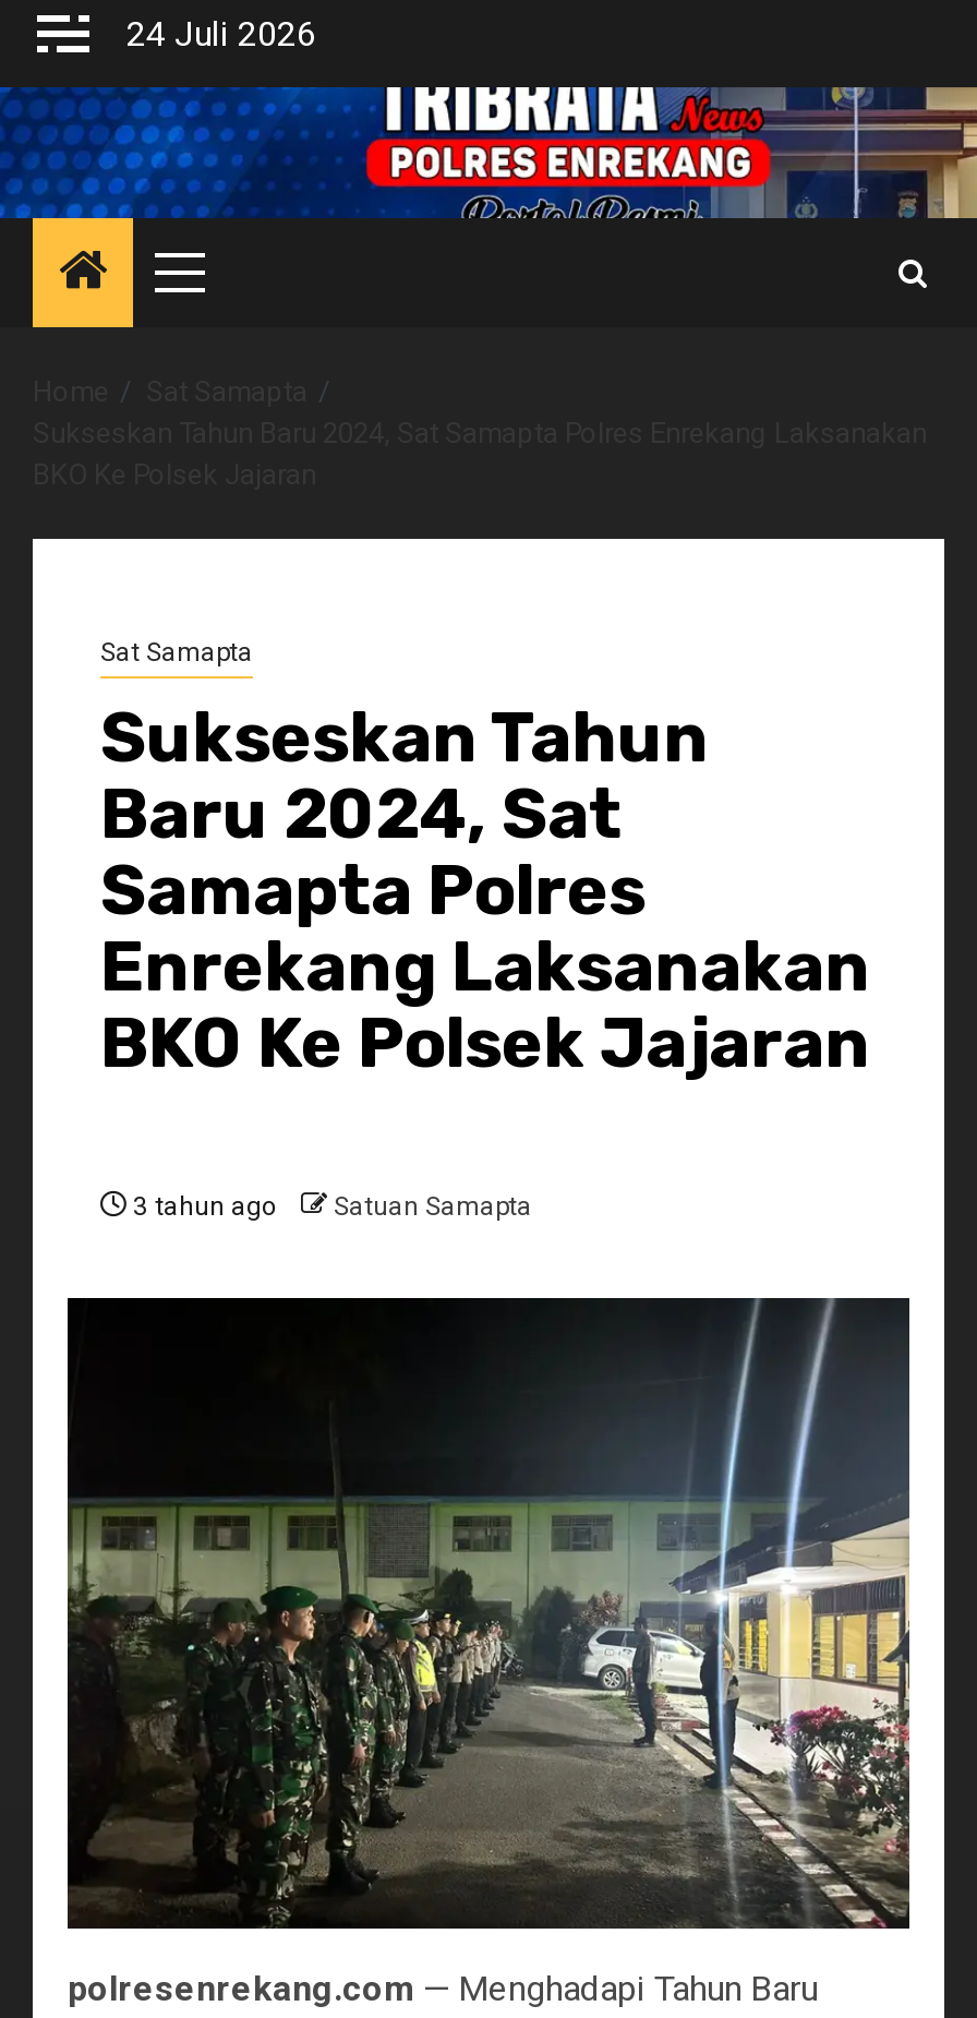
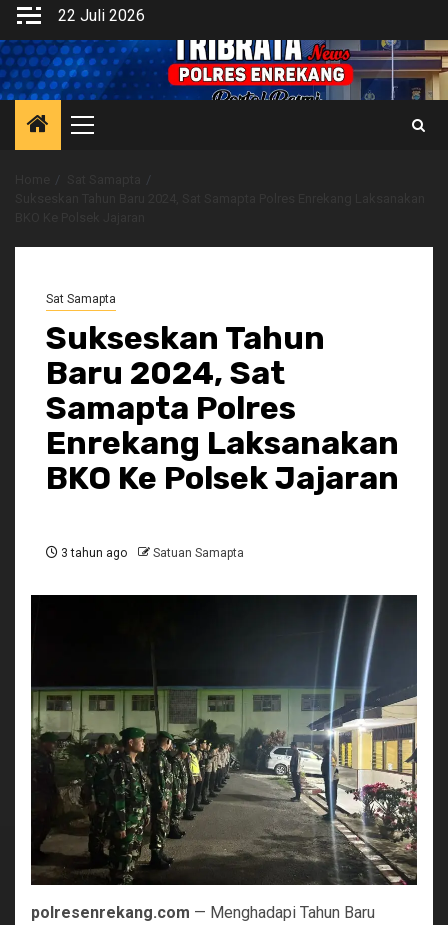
[126,13,316,55] 24 Juli 2026 -> [58,6,145,25] 22 Juli 2026

